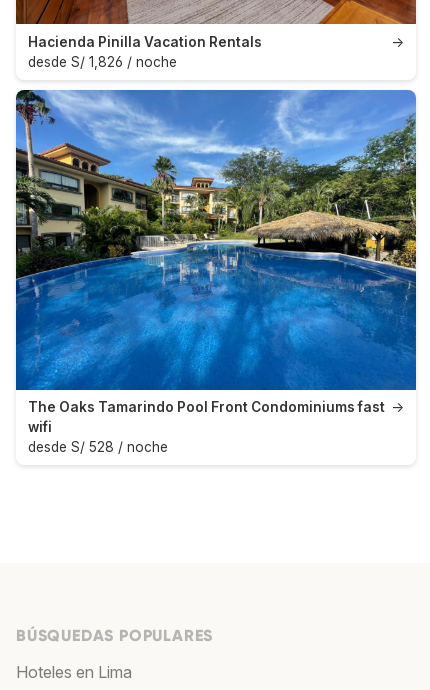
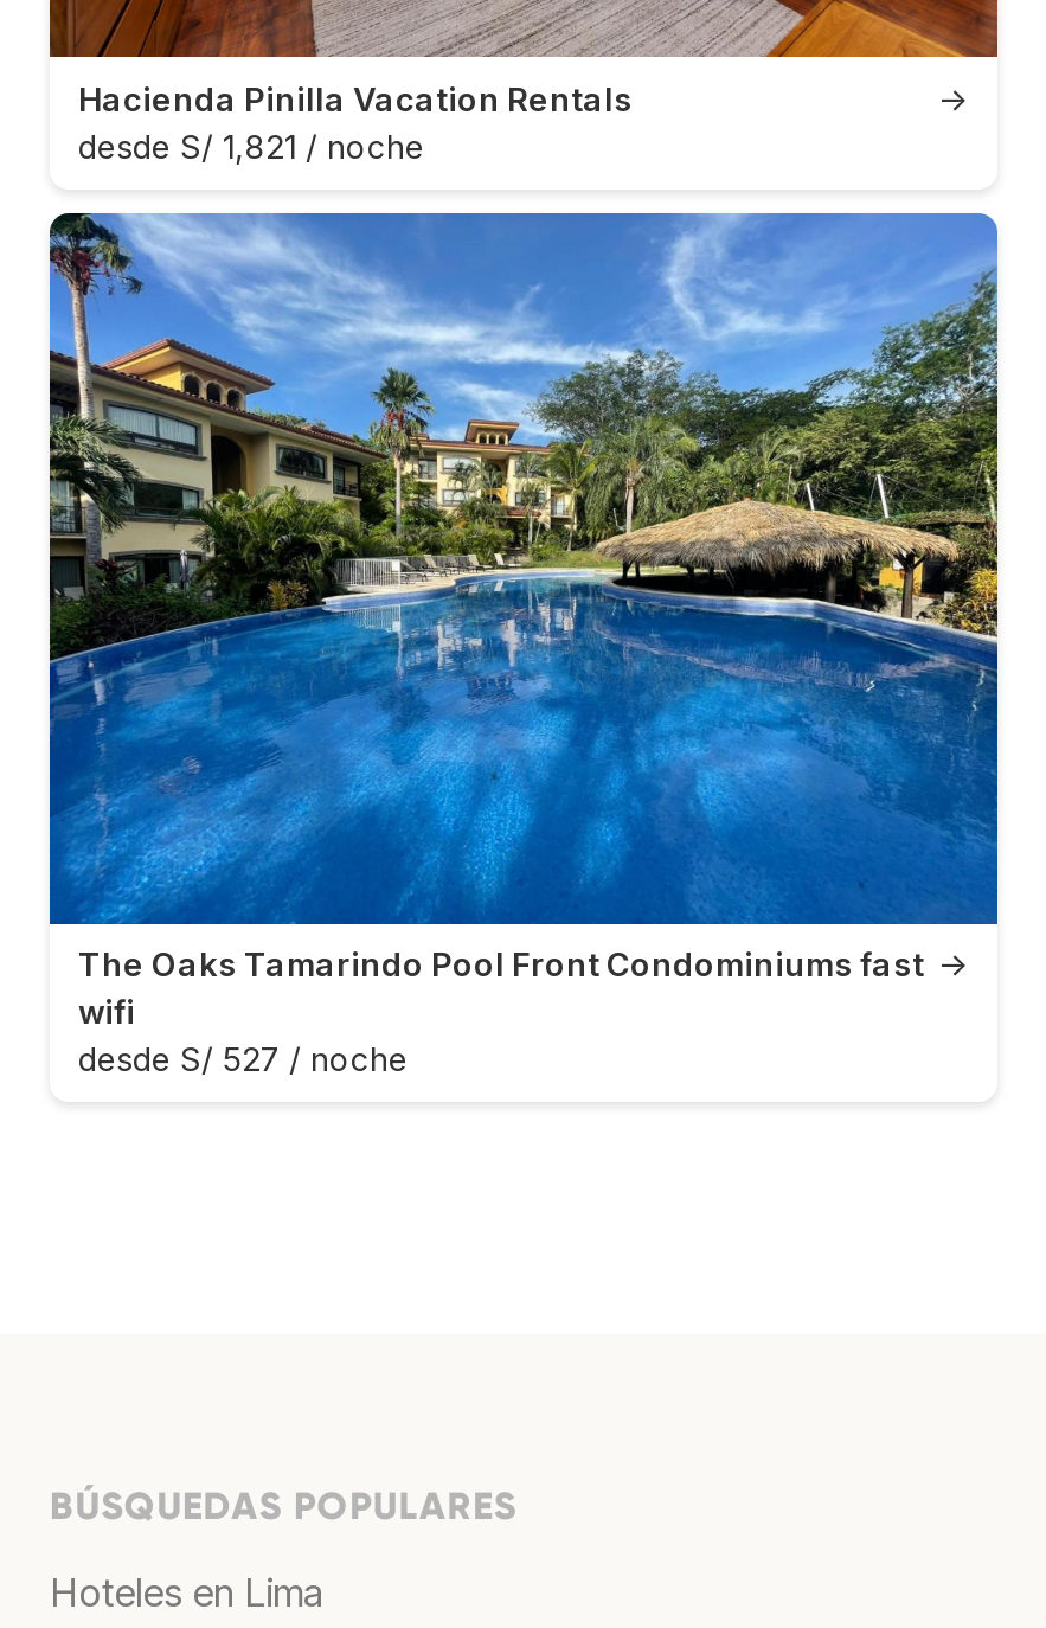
[28,54,177,70] desde S/ 1,826 / noche -> [78,127,424,165] desde S/ 1,821 / noche
[28,439,168,455] desde S/ 528 / noche -> [78,1041,408,1079] desde S/ 527 / noche

